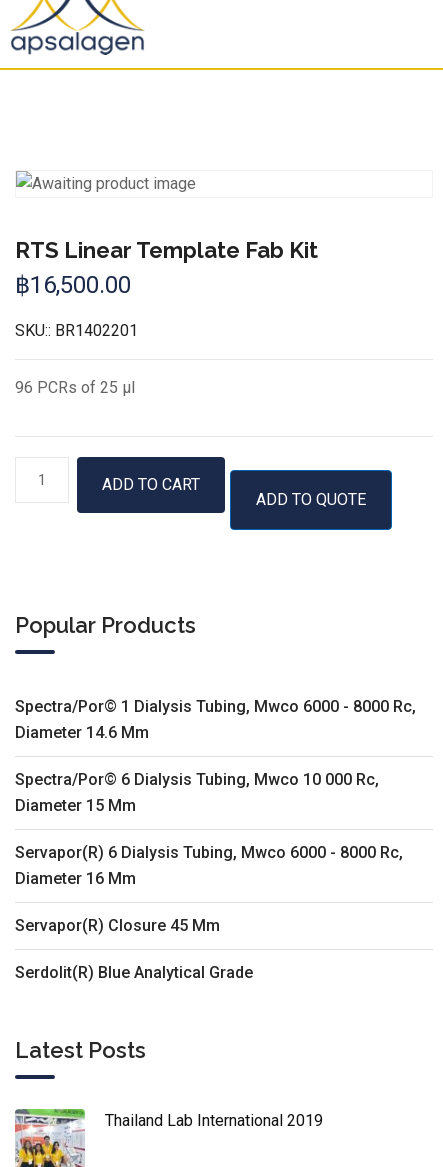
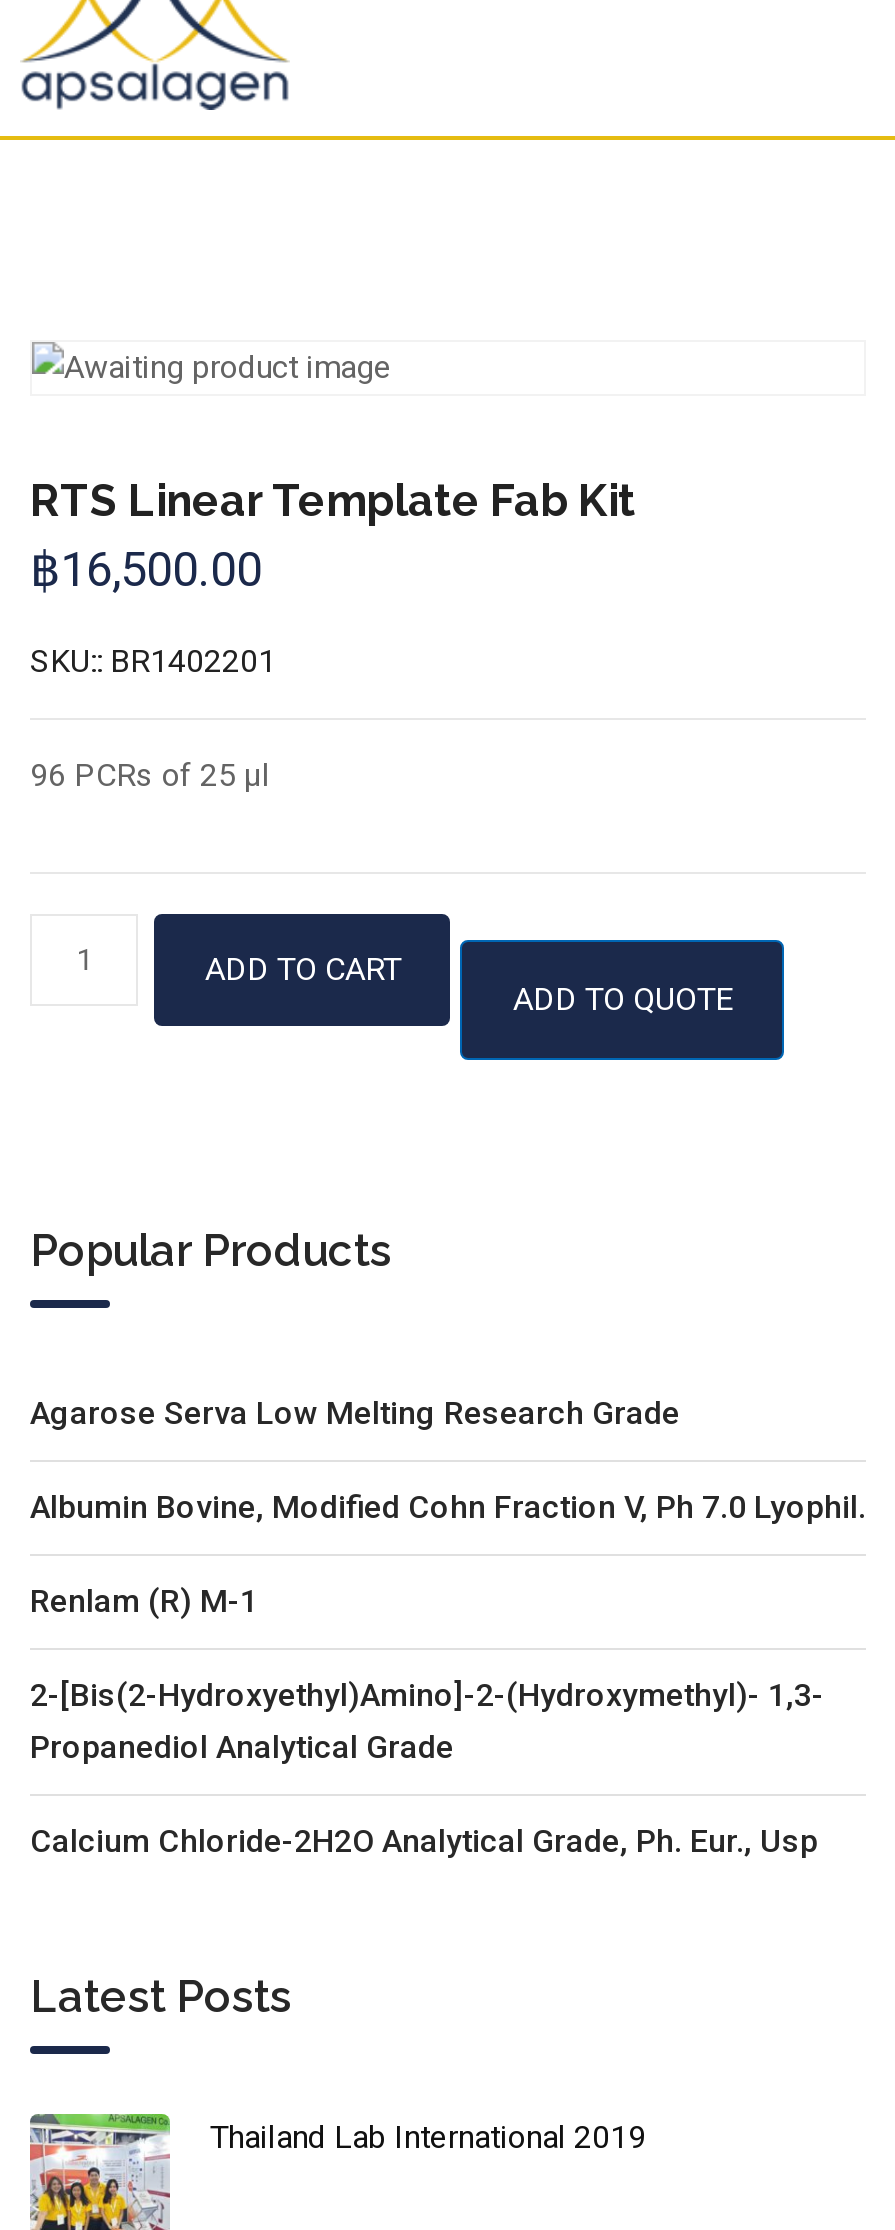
[15,697,416,742] Spectra/Por© 1 Dialysis Tubing, Mwco 6000 - 8000 Rc, | Diameter 14.6 Mm -> [30,1393,680,1431] Agarose Serva Low Melting Research Grade
[15,770,379,815] Spectra/Por© 6 Dialysis Tubing, Mwco 10 000 Rc, | Diameter 15 Mm -> [30,1487,866,1525] Albumin Bovine, Modified Cohn Fraction V, Ph 7.0 Lyophil.
[15,843,403,888] Servapor(R) 6 Dialysis Tubing, Mwco 6000 - 8000 Rc, | Diameter 16 Mm -> [30,1581,258,1619] Renlam (R) M-1
[15,916,220,935] Servapor(R) Closure 45 Mm -> [30,1675,824,1765] 2-[Bis(2-Hydroxyethyl)Amino]-2-(Hydroxymethyl)- 1,3- | Propanediol Analytical Grade
[15,963,253,982] Serdolit(R) Blue Analytical Grade -> [30,1821,818,1859] Calcium Chloride-2H2O Analytical Grade, Ph. Eur., Usp

